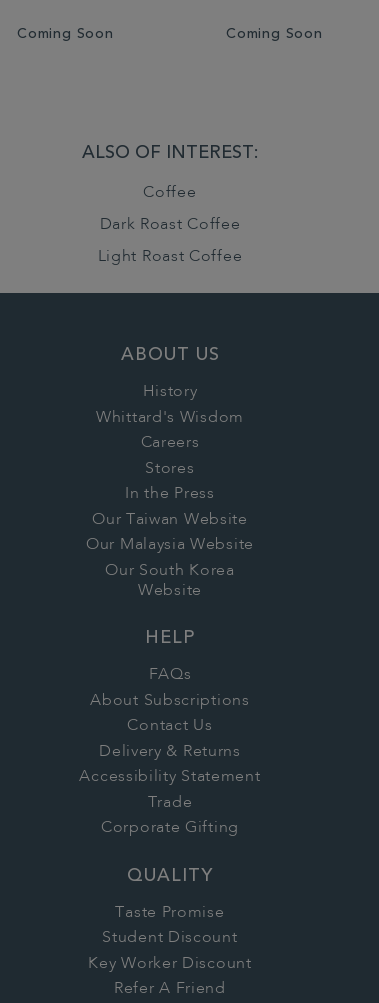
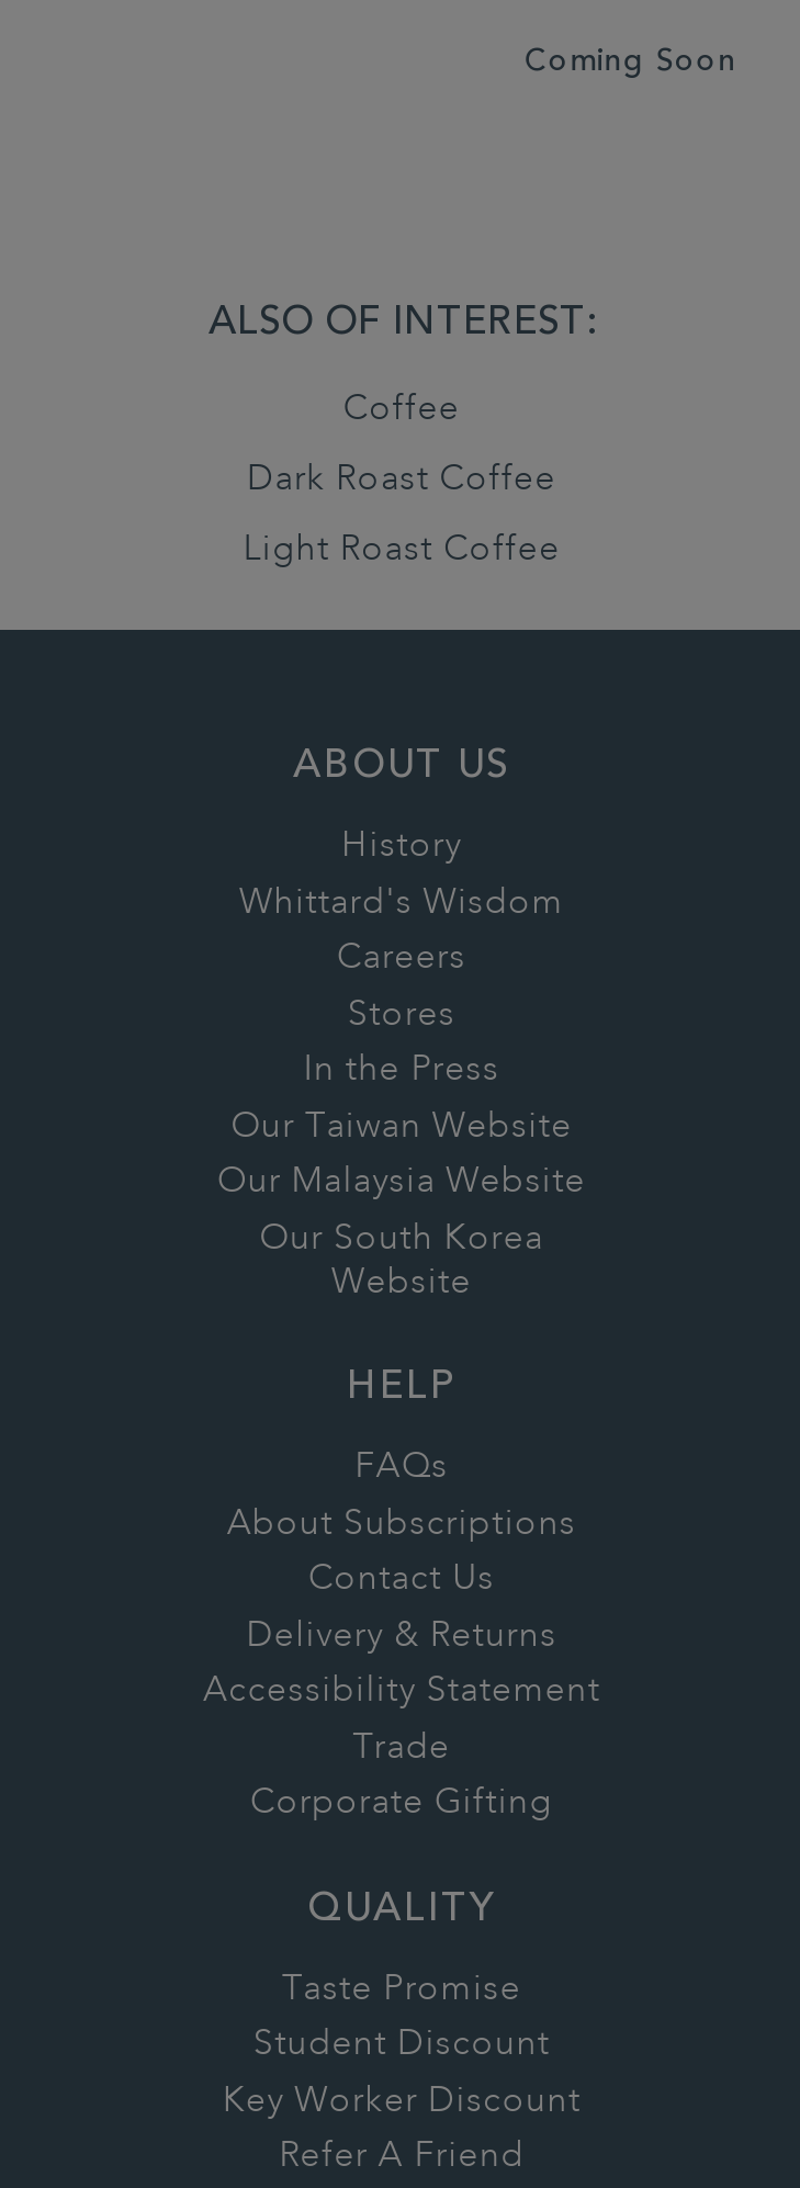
[17,28,114,42] Coming Soon -> none

